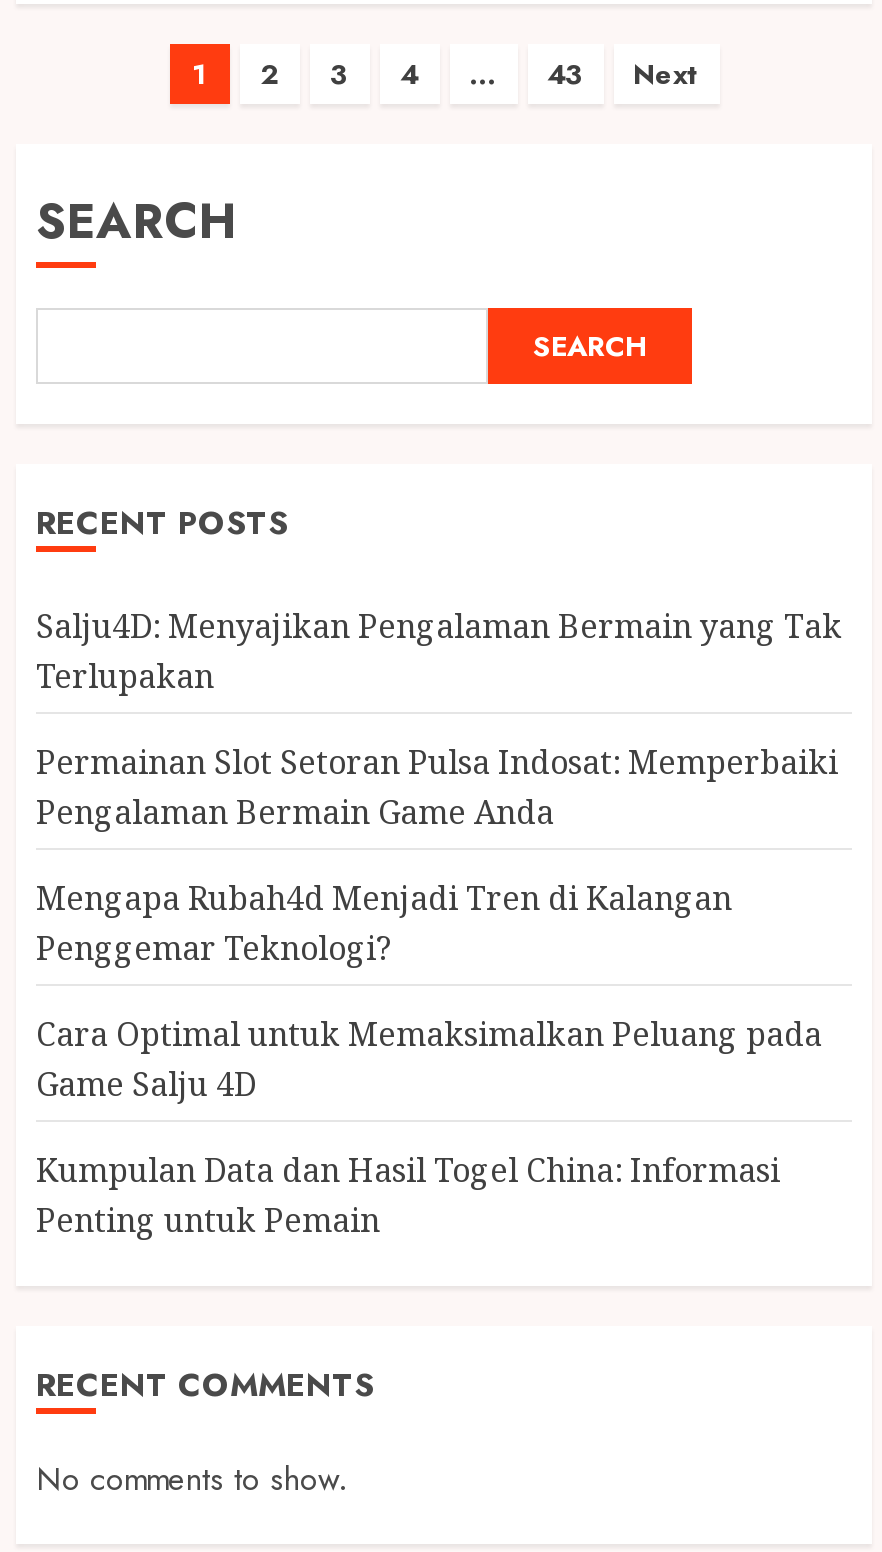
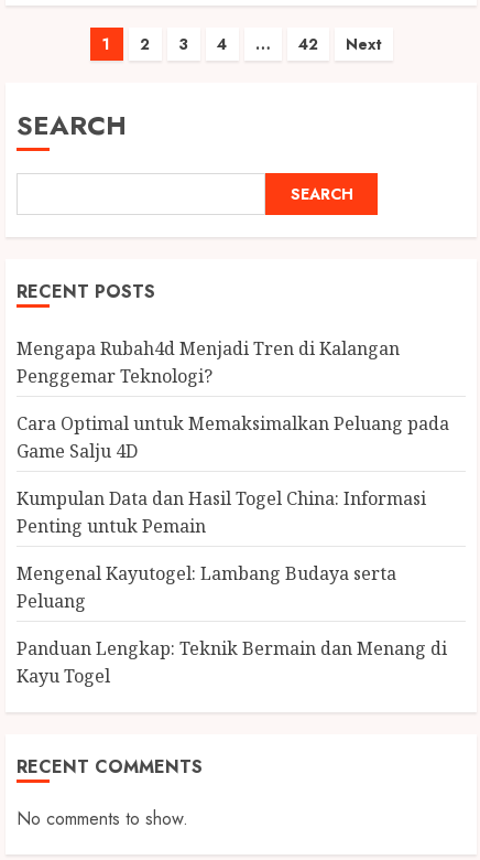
[547,54,583,94] 43 -> [298,33,318,55] 42
[36,604,842,834] Salju4D: Menyajikan Pengalaman Bermain yang Tak | Terlupakan | Permainan Slot Setoran Pulsa Indosat: Memperbaiki | Pengalaman Bermain Game Anda -> none
moved [36,876,822,1242] -> [17,336,449,538]: Mengapa Rubah4d Menjadi Tren di Kalangan | Penggemar Teknologi? | Cara Optimal untuk Memaksimalkan Peluang pada | Game Salju 4D | Kumpulan Data dan Hasil Togel China: Informasi | Penting untuk Pemain
none -> [17,561,447,688] Mengenal Kayutogel: Lambang Budaya serta | Peluang | Panduan Lengkap: Teknik Bermain dan Menang di | Kayu Togel

